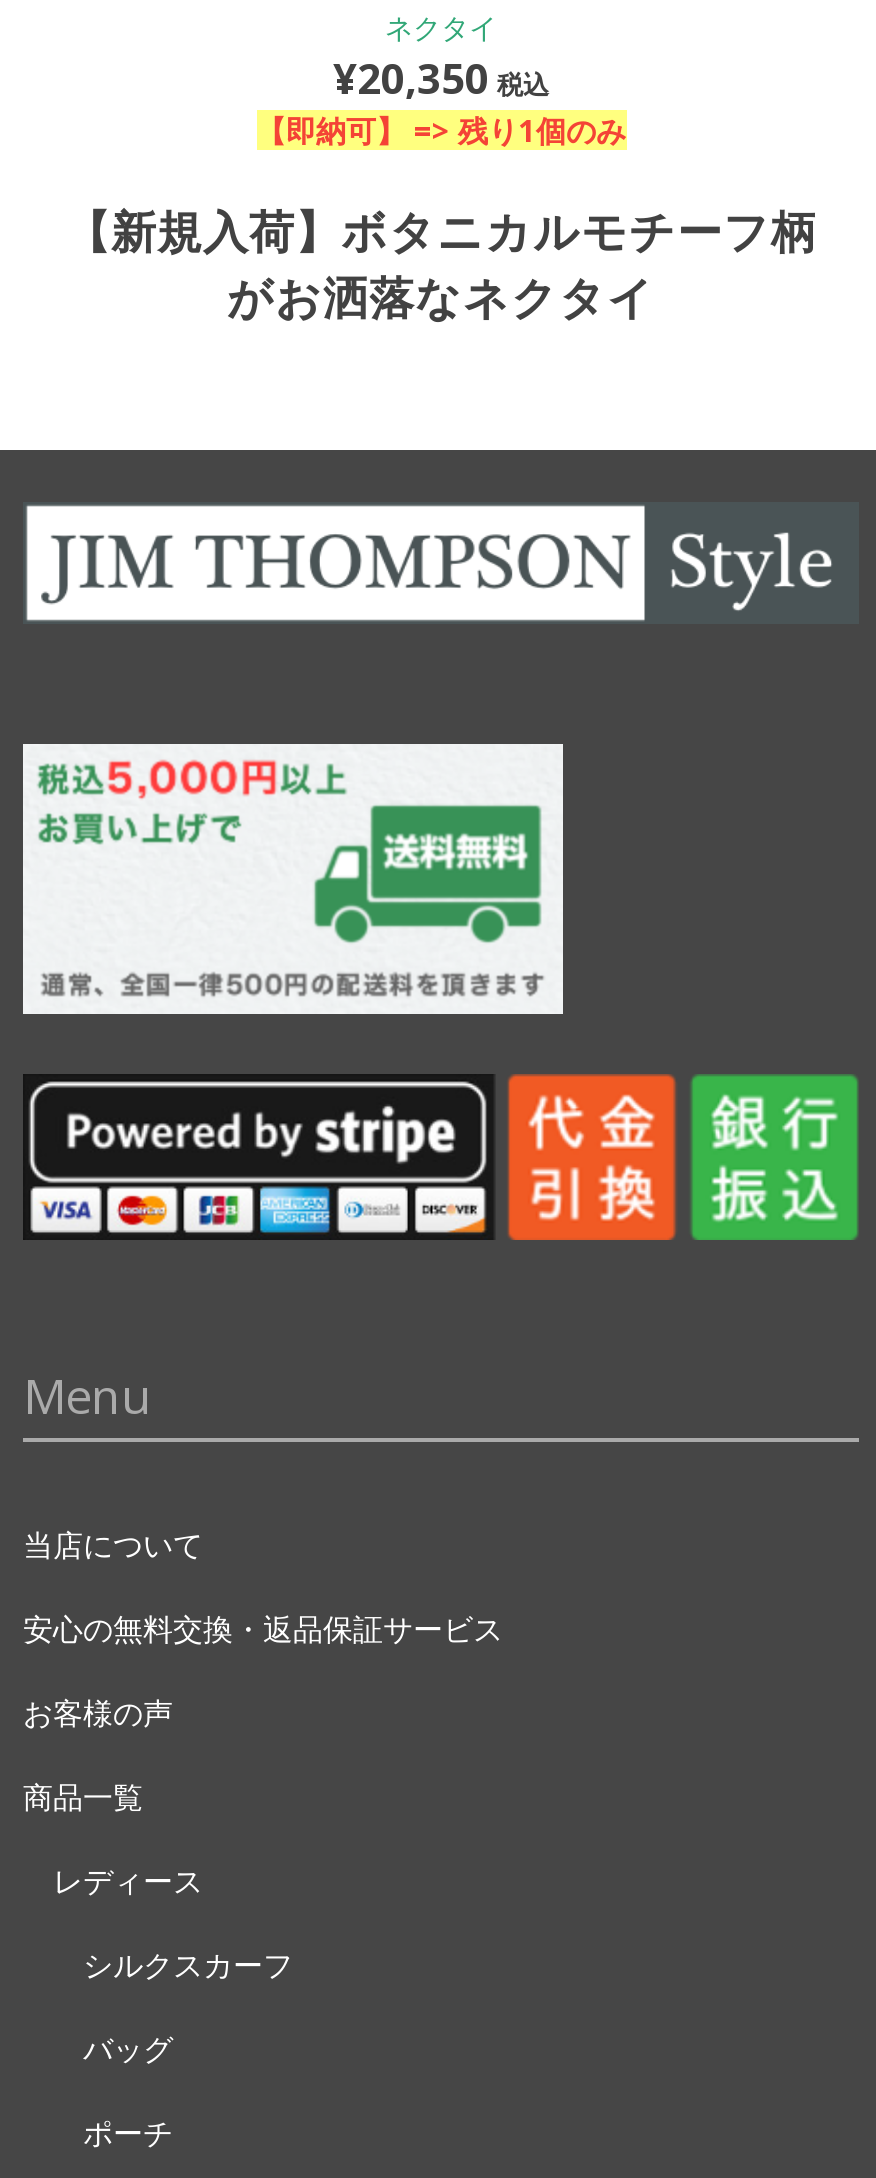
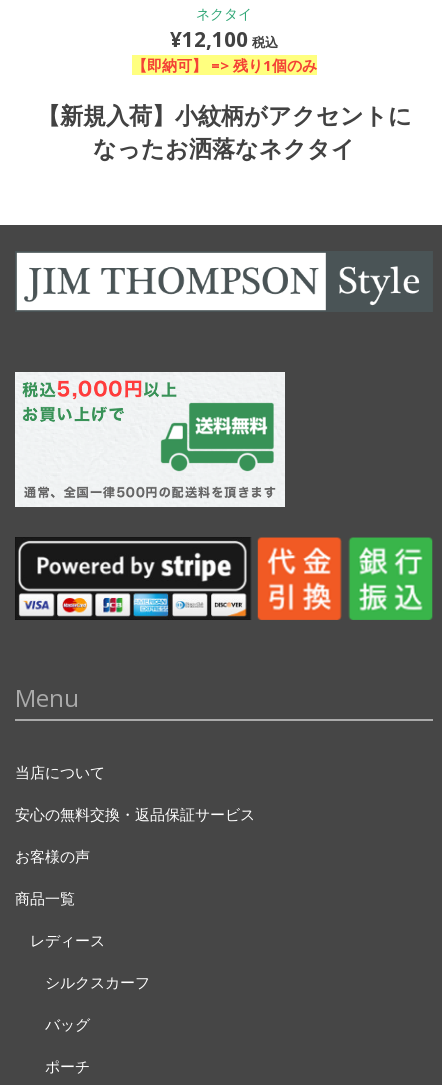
[333,51,549,107] ¥20,350 税込 -> [170,25,278,53] ¥12,100 税込
[65,201,817,329] 【新規入荷】ボタニカルモチーフ柄 | がお洒落なネクタイ -> [36,100,411,164] 【新規入荷】小紋柄がアクセントに | なったお洒落なネクタイ

